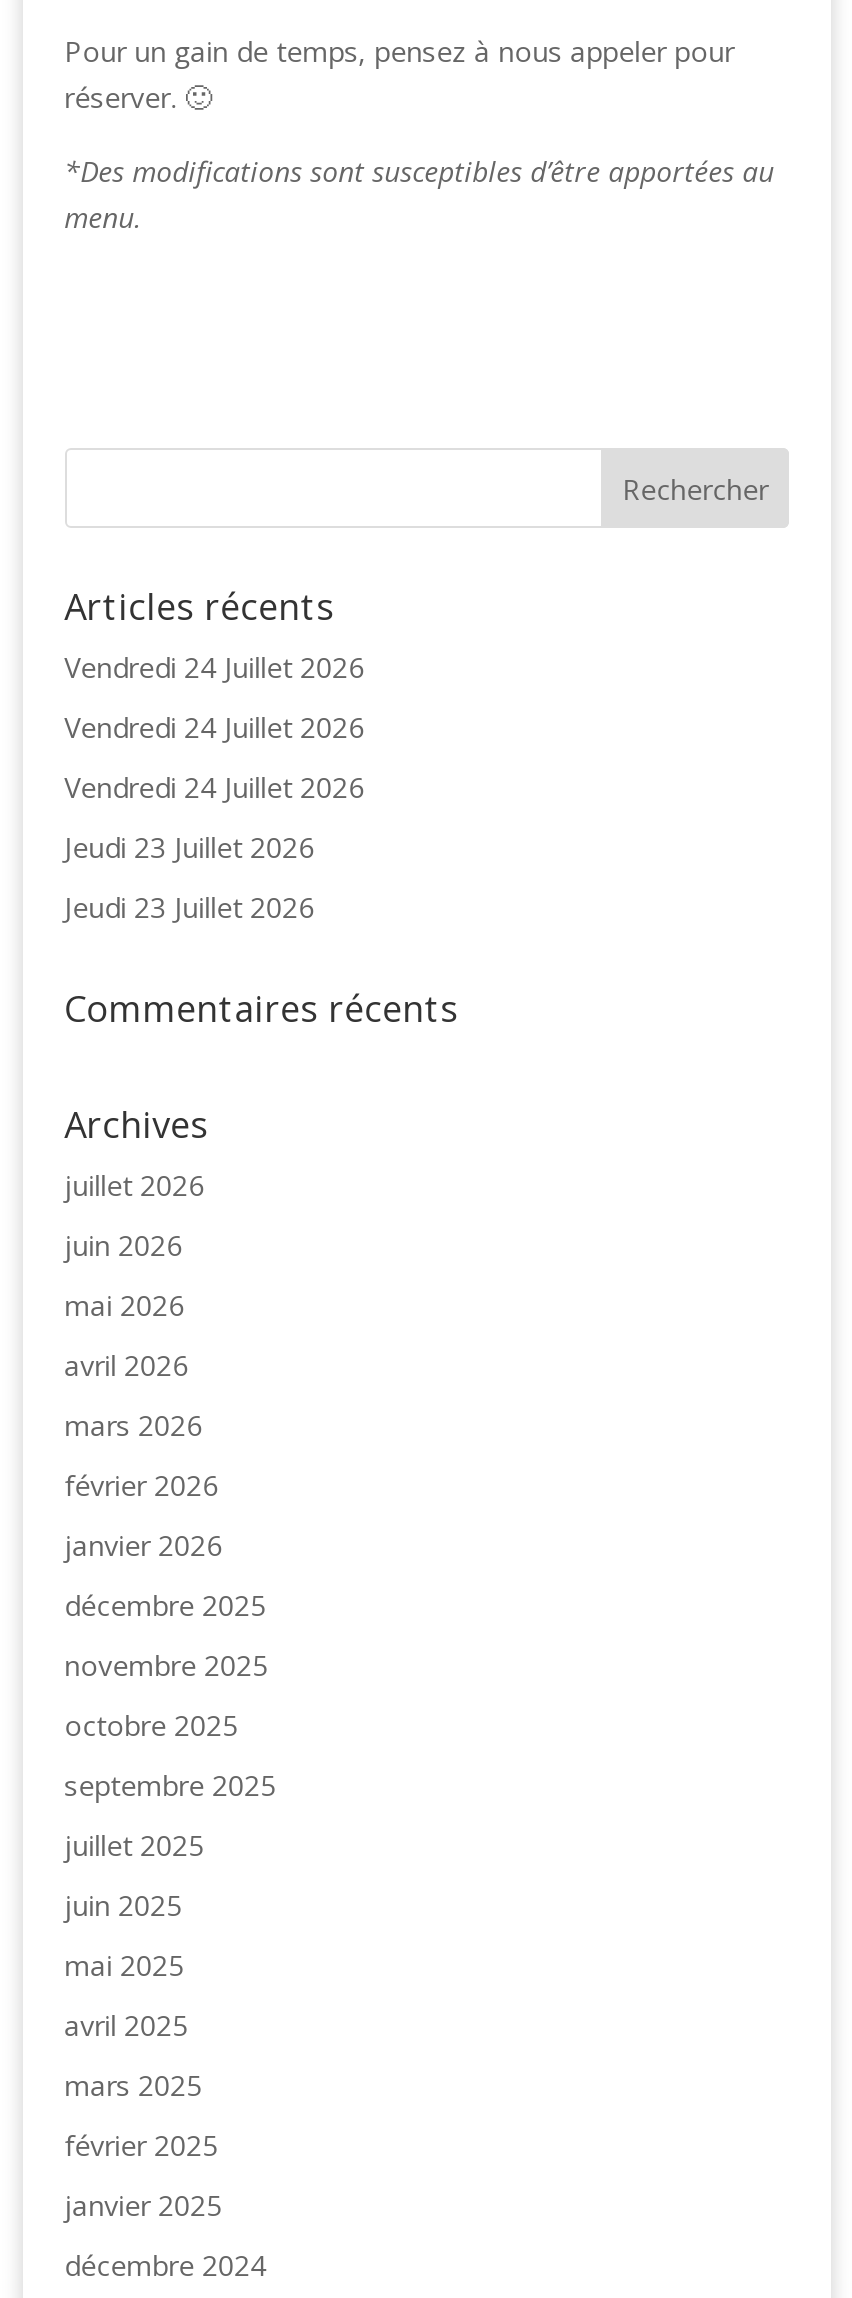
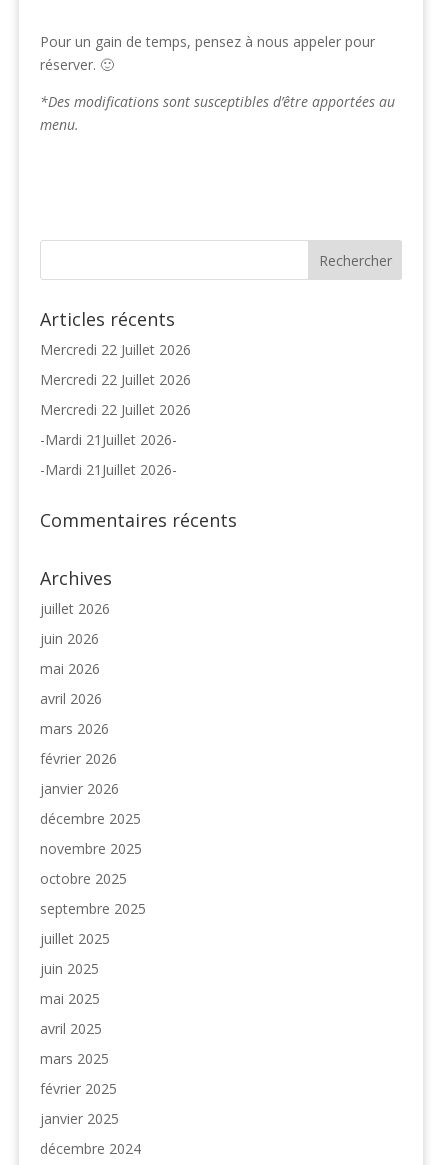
[64,648,364,686] Vendredi 24 Juillet 2026 -> [40,340,191,359] Mercredi 22 Juillet 2026
[64,708,364,746] Vendredi 24 Juillet 2026 -> [40,370,191,389] Mercredi 22 Juillet 2026
[64,768,364,806] Vendredi 24 Juillet 2026 -> [40,400,191,419] Mercredi 22 Juillet 2026
[64,828,314,866] Jeudi 23 Juillet 2026 -> [40,430,177,449] -Mardi 21Juillet 2026-
[64,888,314,926] Jeudi 23 Juillet 2026 -> [40,460,177,479] -Mardi 21Juillet 2026-

